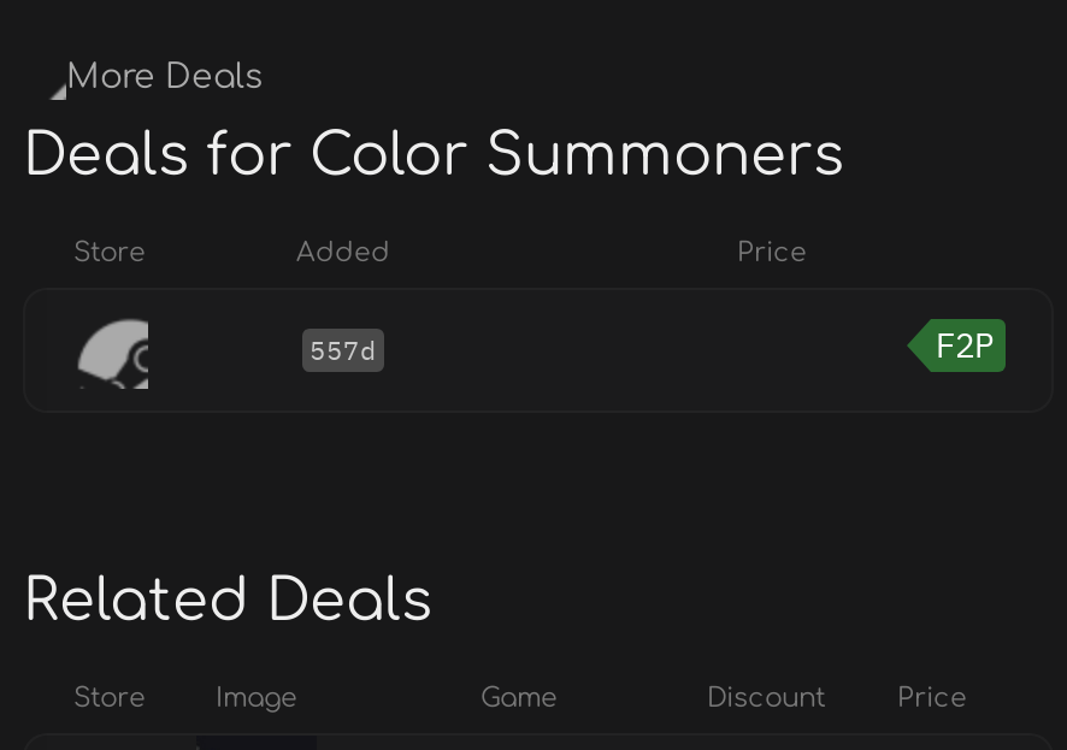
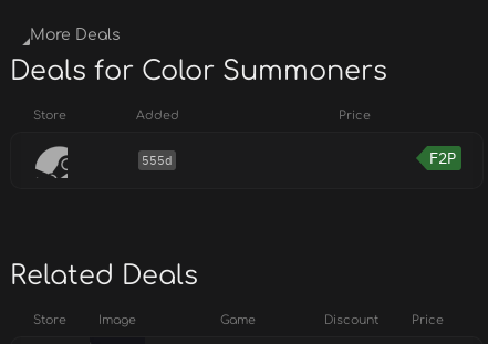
[310,333,377,367] 557d -> [142,153,173,168] 555d

